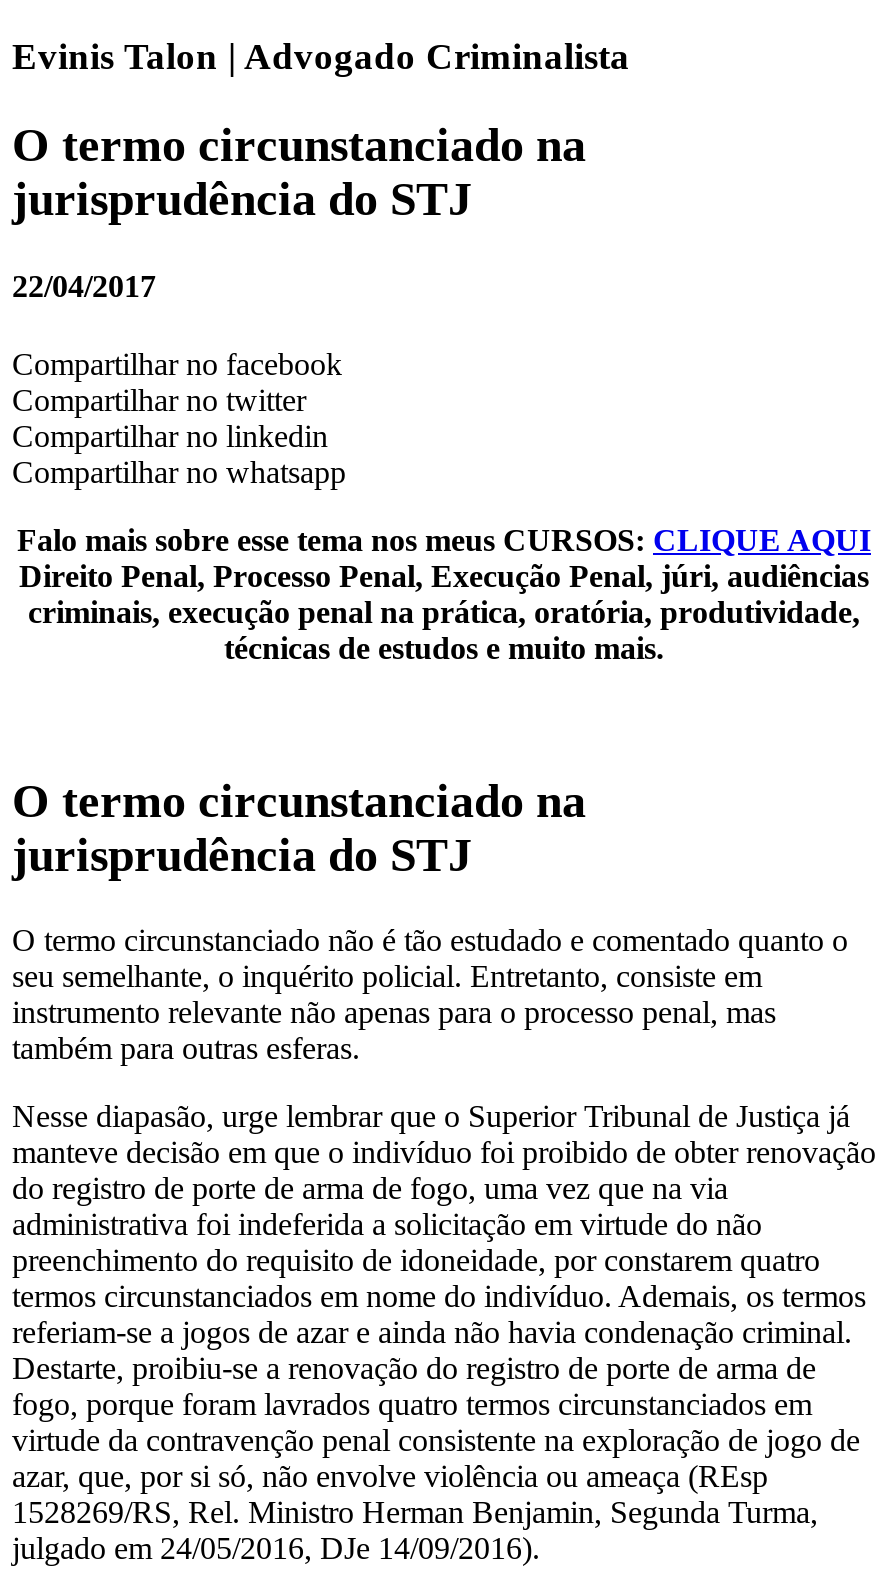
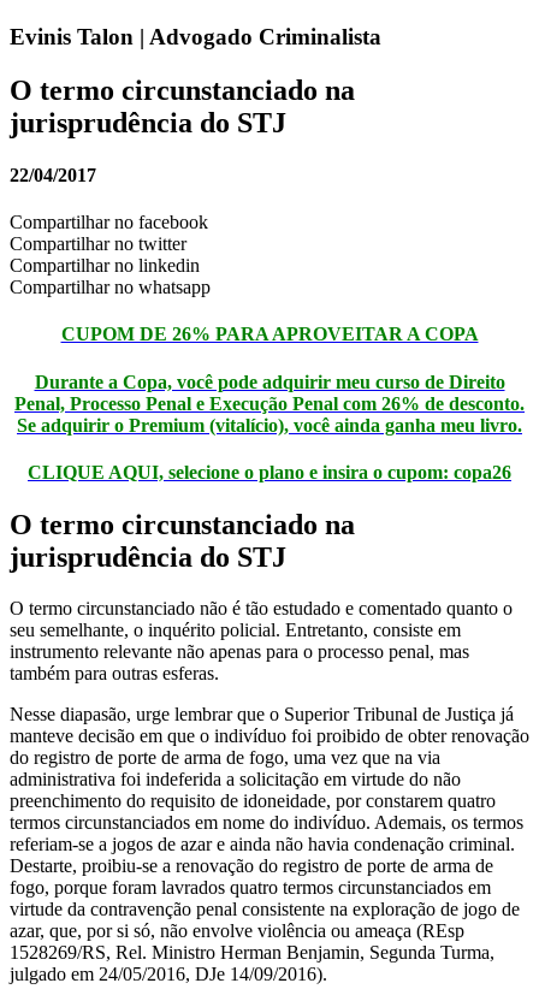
[17,523,871,665] Falo mais sobre esse tema nos meus CURSOS: CLIQUE AQUI | Direito Penal, Processo Penal, Execução Penal, júri, audiências | criminais, execução penal na prática, oratória, produtividade, | técnicas de estudos e muito mais. -> [14,324,525,482] CUPOM DE 26% PARA APROVEITAR A COPA | Durante a Copa, você pode adquirir meu curso de Direito | Penal, Processo Penal e Execução Penal com 26% de desconto. | Se adquirir o Premium (vitalício), você ainda ganha meu livro. | CLIQUE AQUI, selecione o plano e insira o cupom: copa26

